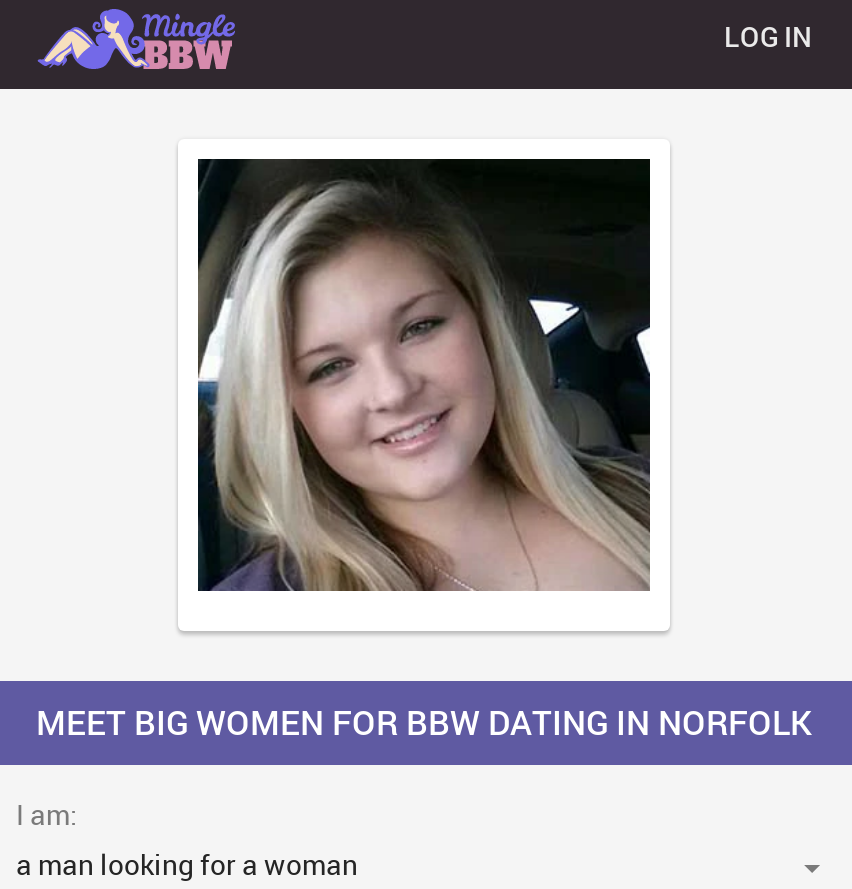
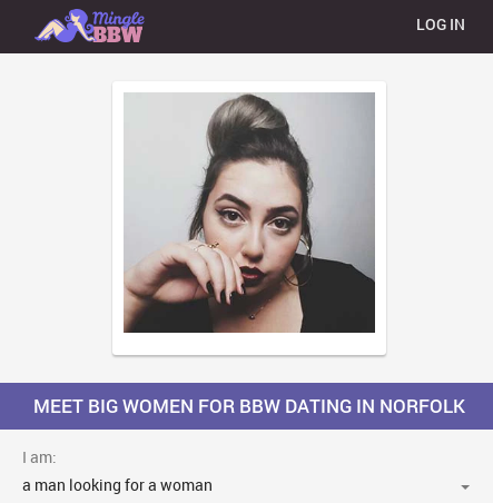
[196,157,650,593] [image] -> [122,92,376,334] [image]

